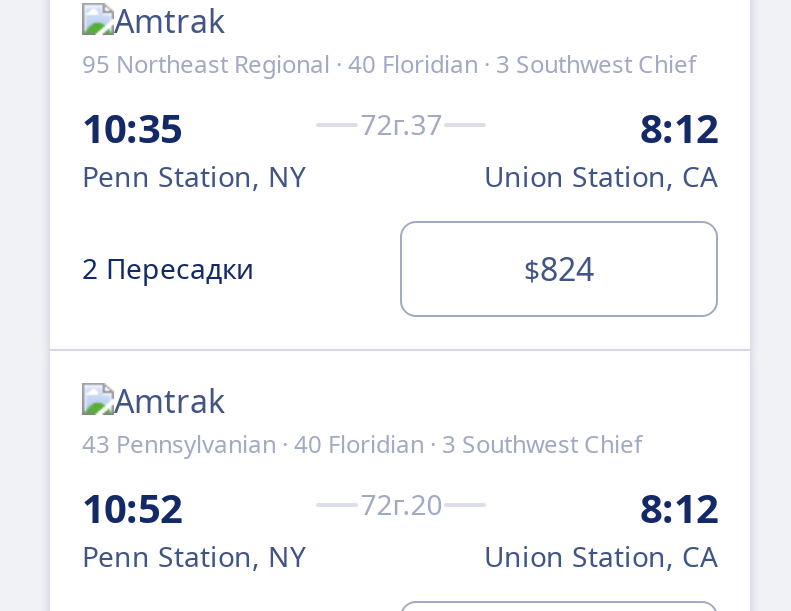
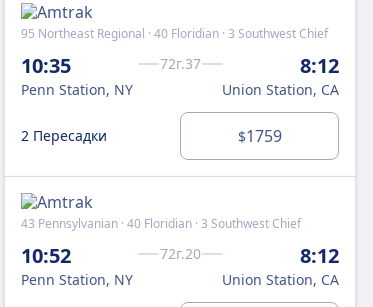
[524,246,594,290] $824 -> [237,124,281,146] $1759

